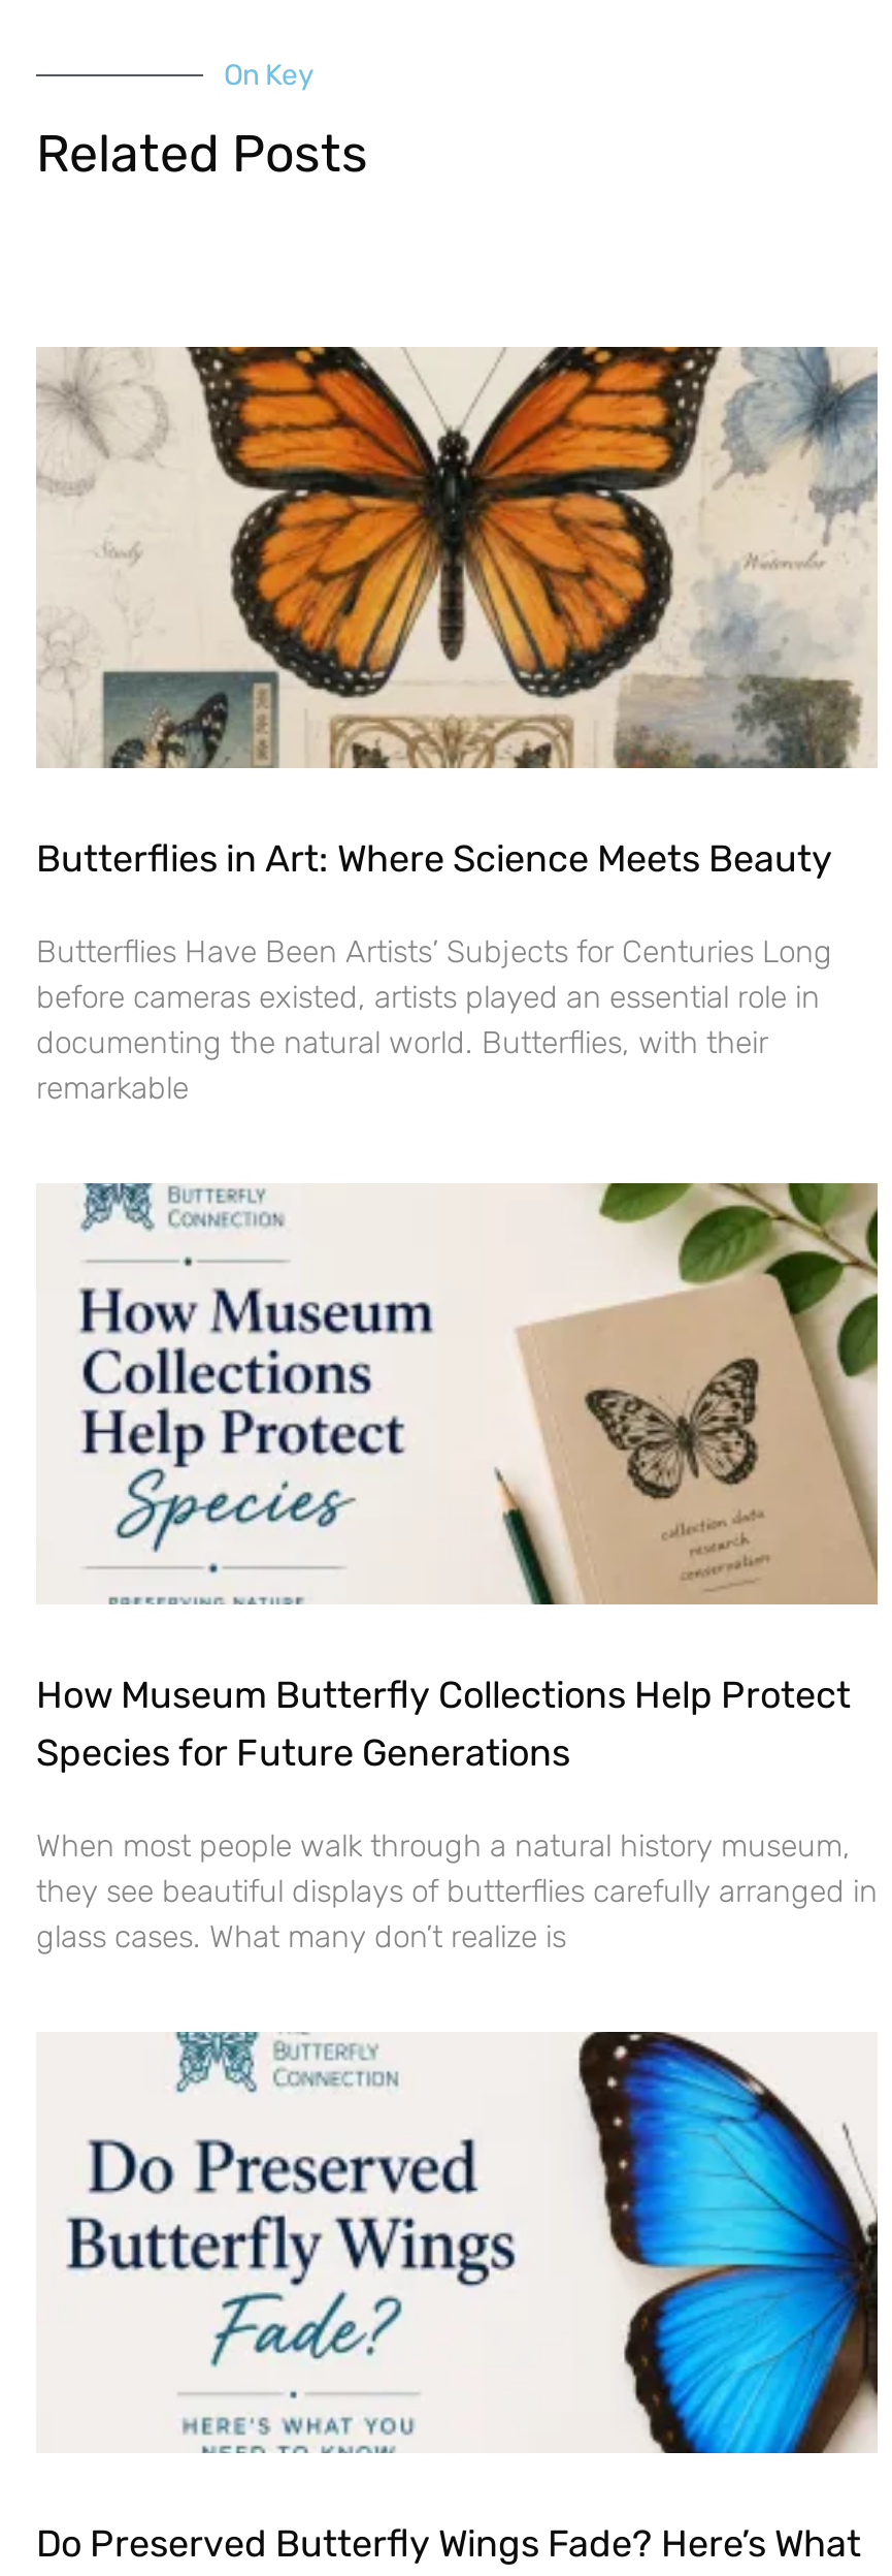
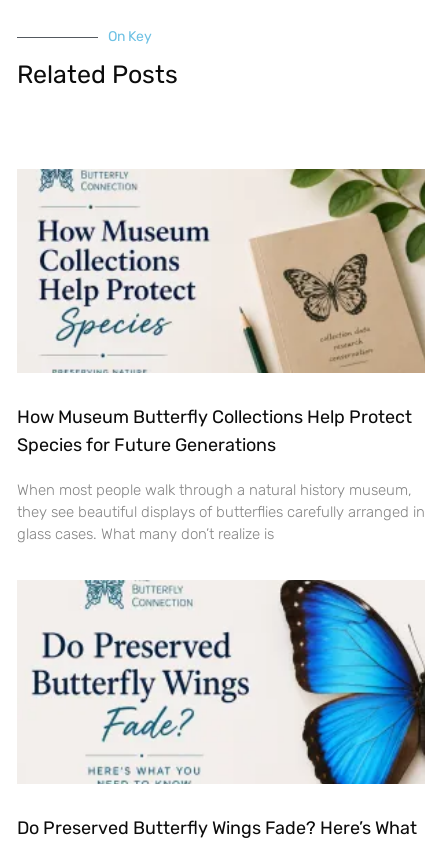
[36,344,878,1107] [image] | Butterflies in Art: Where Science Meets Beauty | Butterflies Have Been Artists’ Subjects for Centuries Long | before cameras existed, artists played an essential role in | documenting the natural world. Butterflies, with their | remarkable -> none

